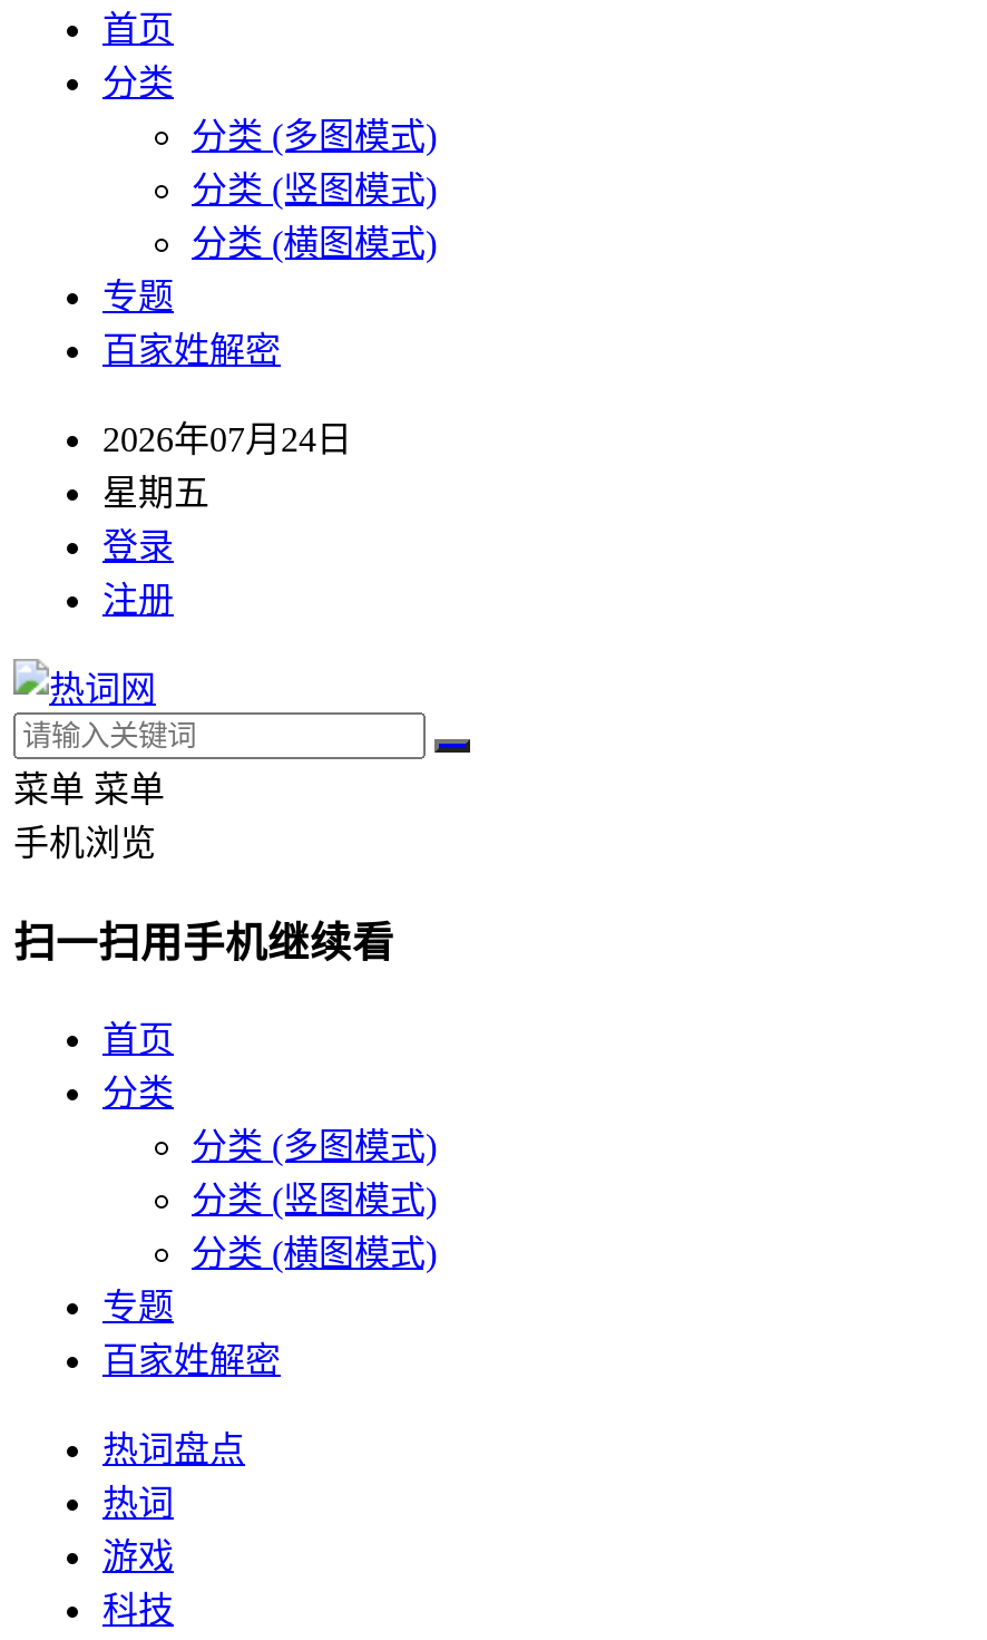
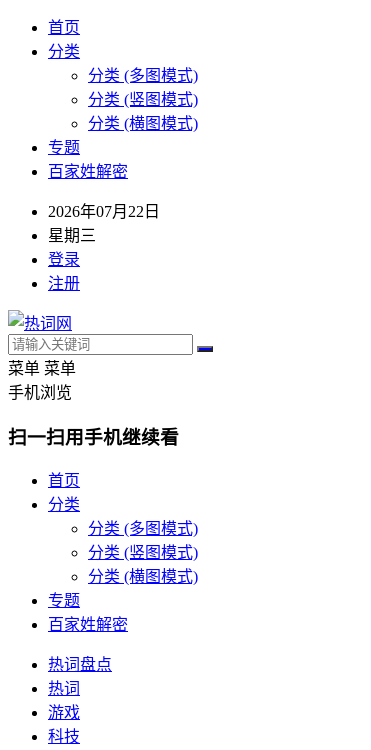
[102,420,352,458] 2026年07月24日 -> [48,203,160,220] 2026年07月22日
[102,474,209,512] 星期五 -> [48,227,96,244] 星期三

